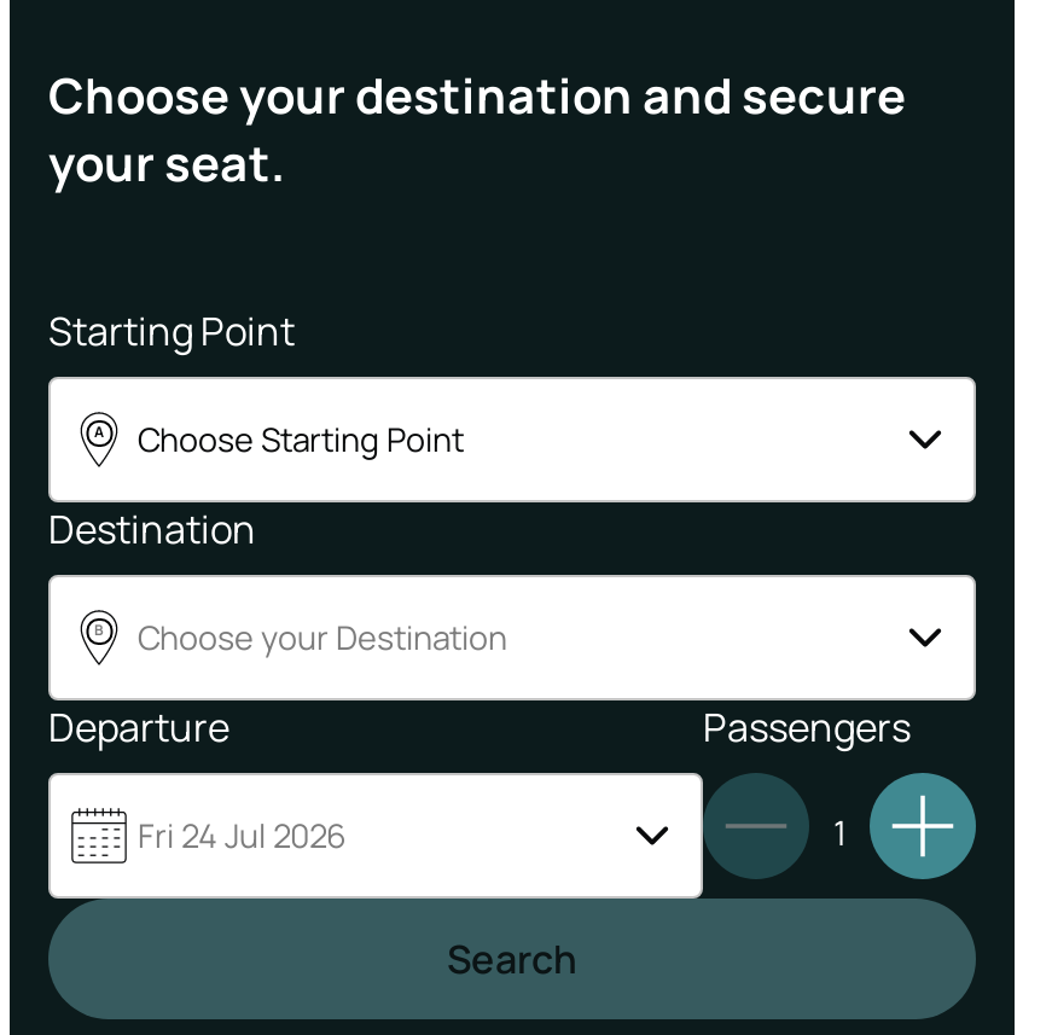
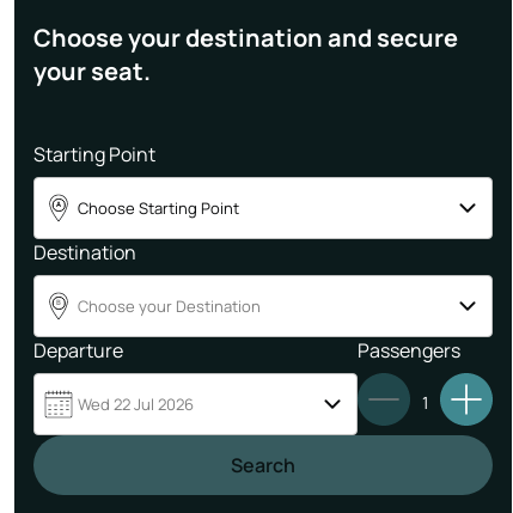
[138,814,345,857] Fri 24 Jul 2026 -> [78,393,194,415] Wed 22 Jul 2026

